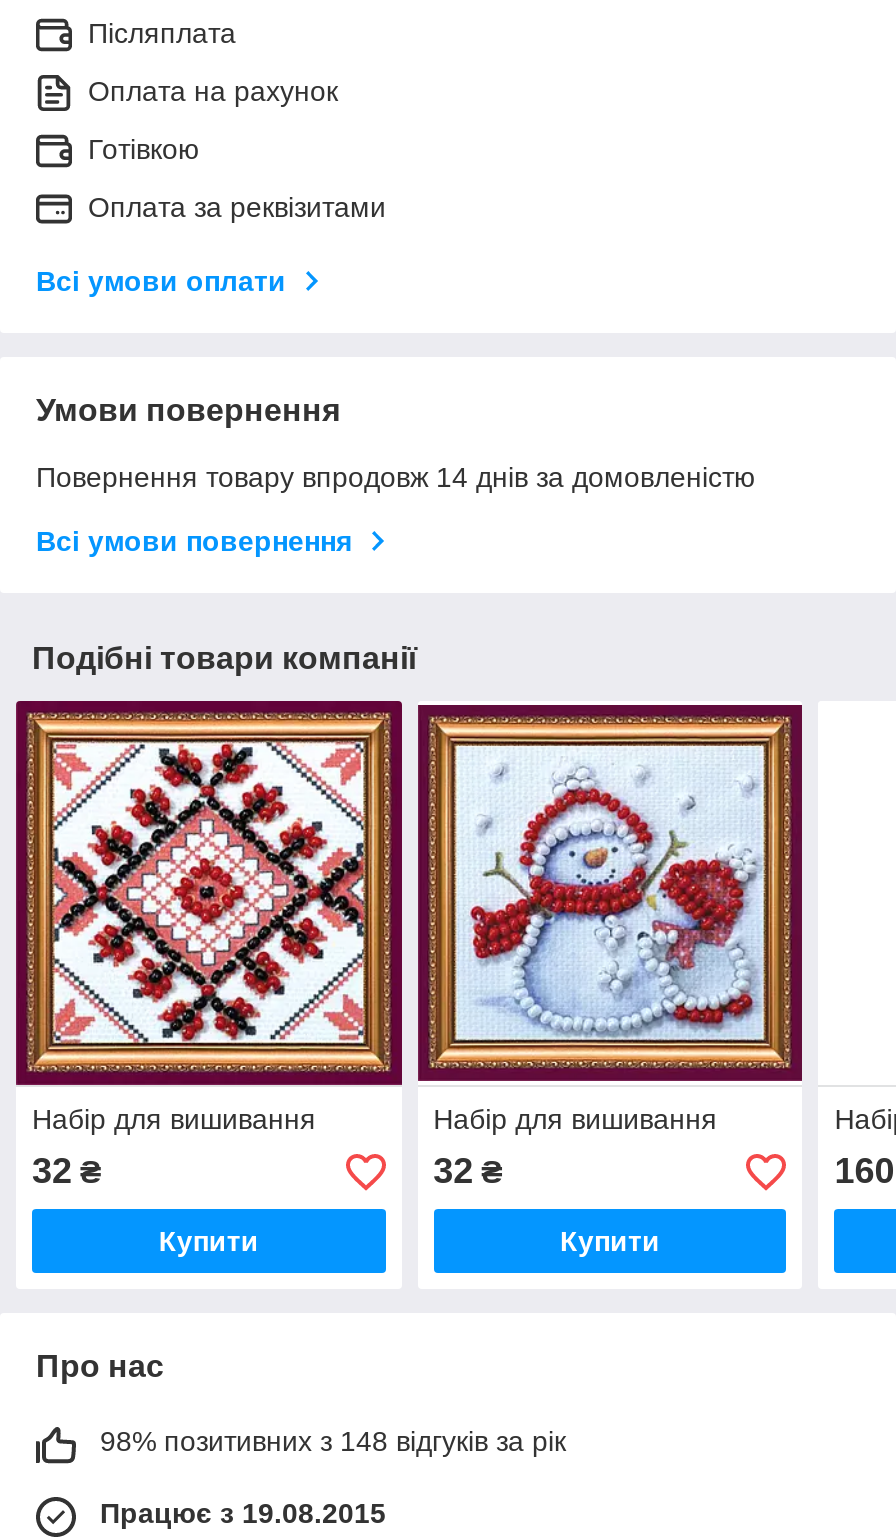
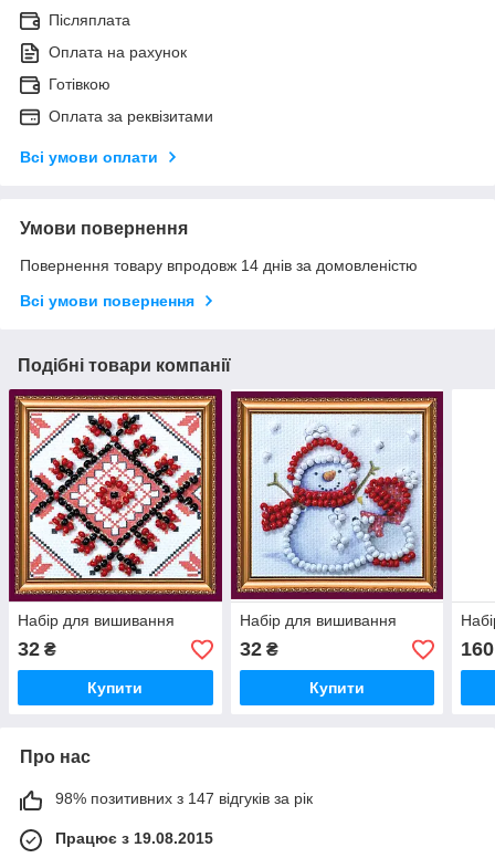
[100,1426,566,1458] 98% позитивних з 148 відгуків за рік -> [55,790,313,808] 98% позитивних з 147 відгуків за рік

